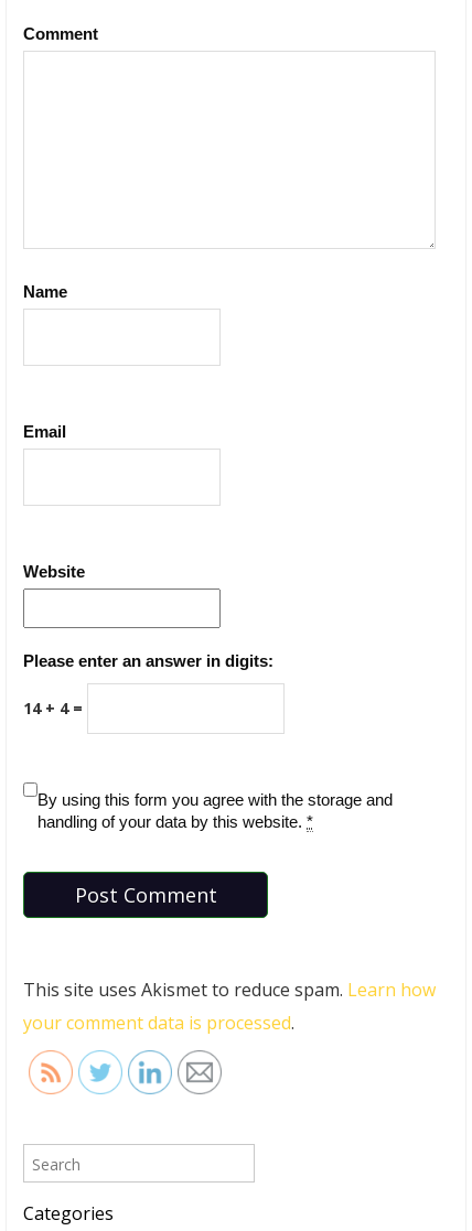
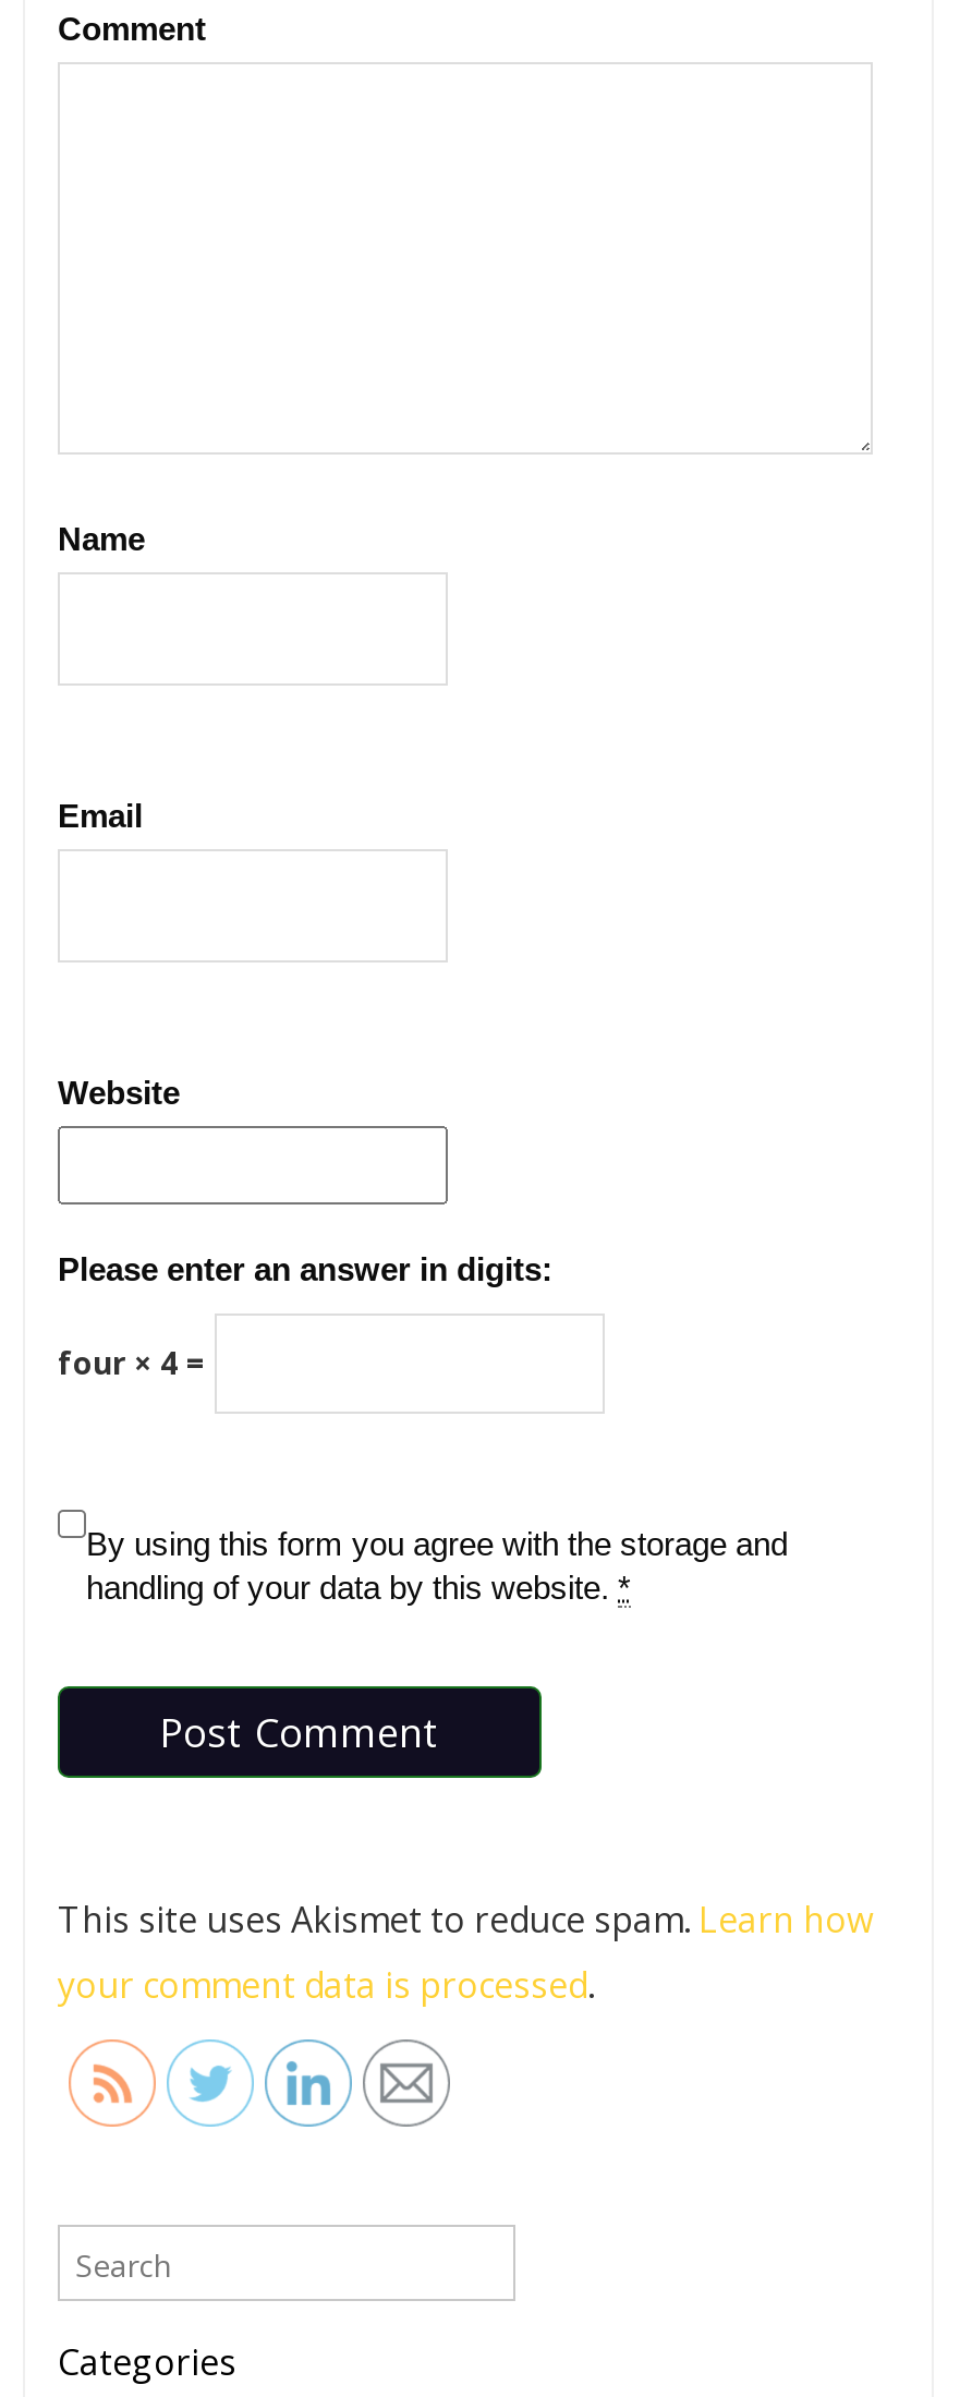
[23,698,87,719] 14 + 4 = -> [58,1342,215,1383] four × 4 =

